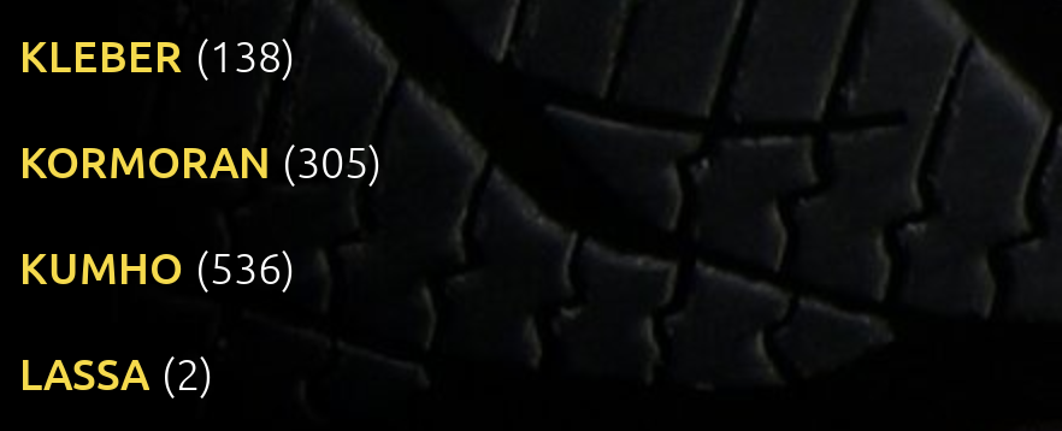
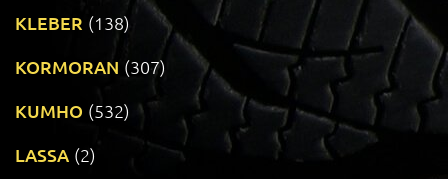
[19,132,383,188] KORMORAN (305) -> [15,55,166,78] KORMORAN (307)
[19,238,296,294] KUMHO (536) -> [15,99,130,122] KUMHO (532)

